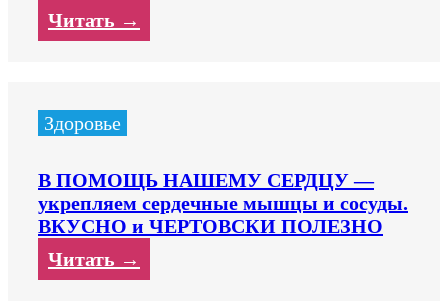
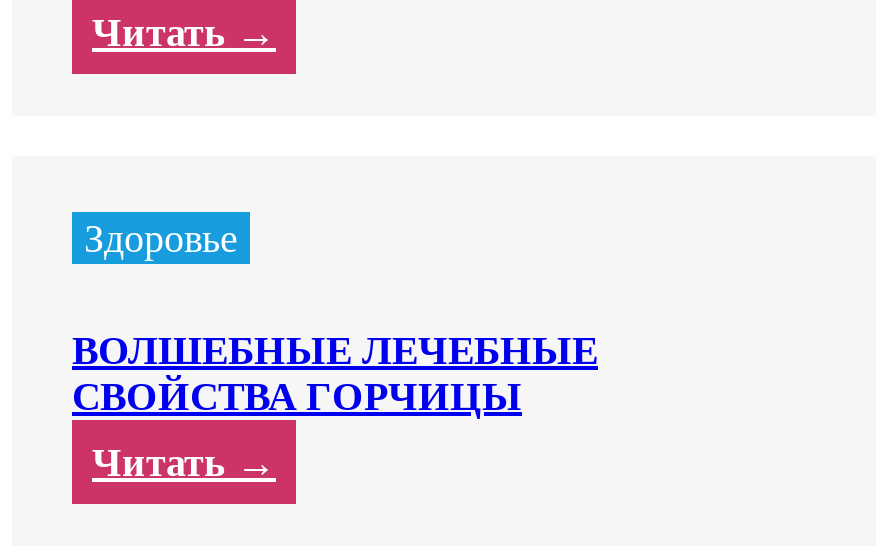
[38,169,408,237] В ПОМОЩЬ НАШЕМУ СЕРДЦУ — | укрепляем сердечные мышцы и сосуды. | ВКУСНО и ЧЕРТОВСКИ ПОЛЕЗНО -> [72,328,598,418] ВОЛШЕБНЫЕ ЛЕЧЕБНЫЕ | СВОЙСТВА ГОРЧИЦЫ

